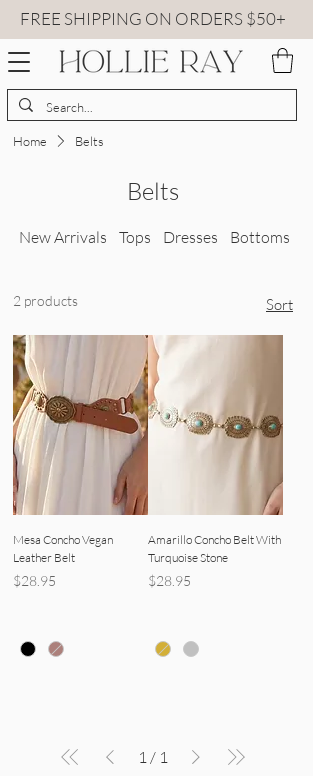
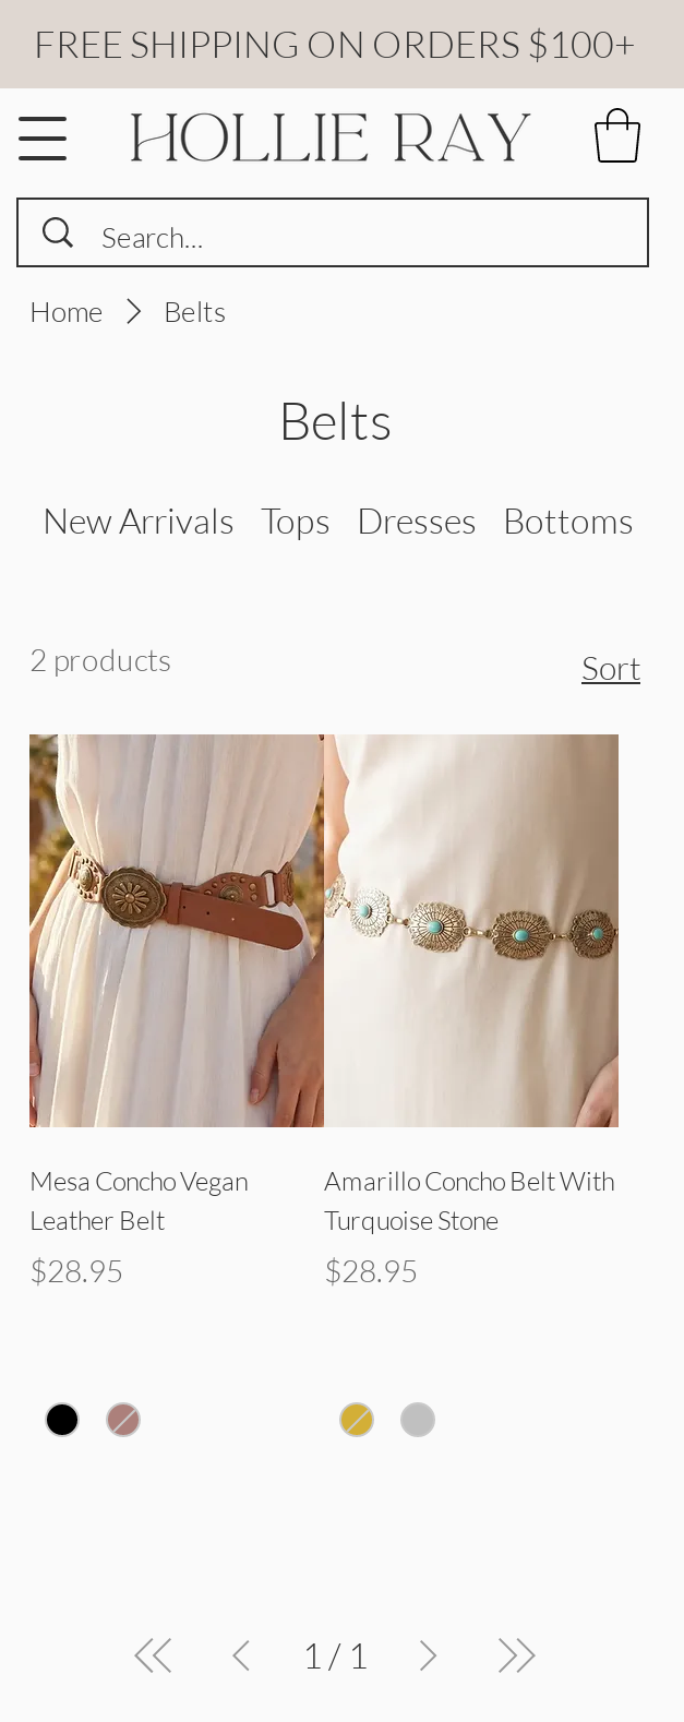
[20,8,286,29] FREE SHIPPING ON ORDERS $50+ -> [34,21,636,67] FREE SHIPPING ON ORDERS $100+

